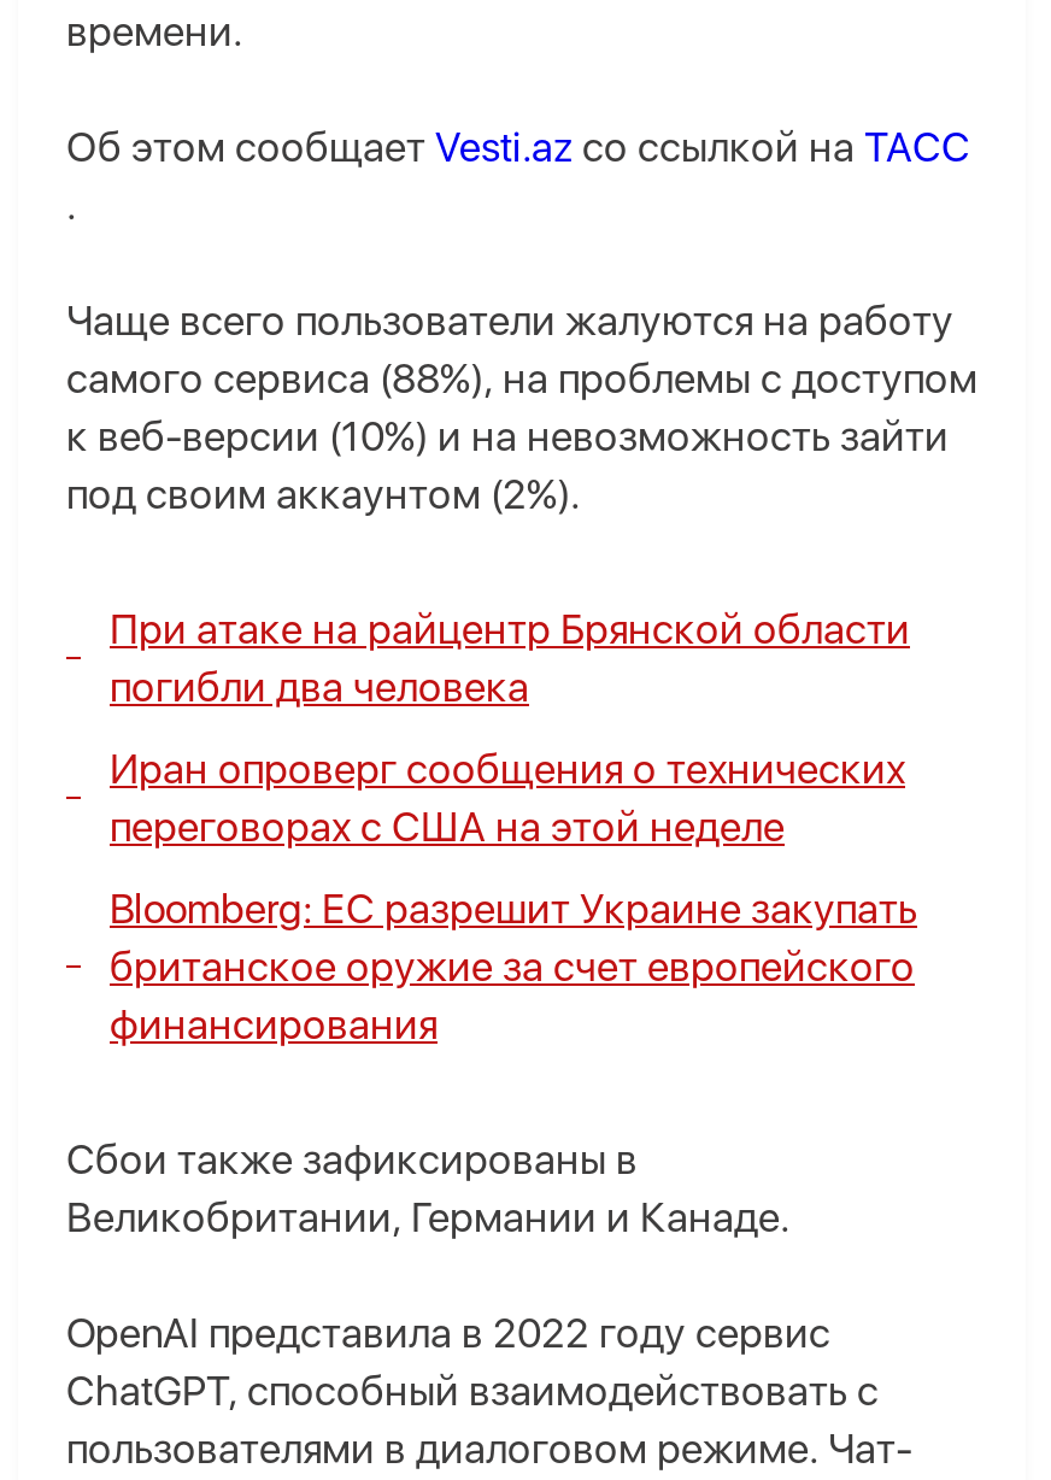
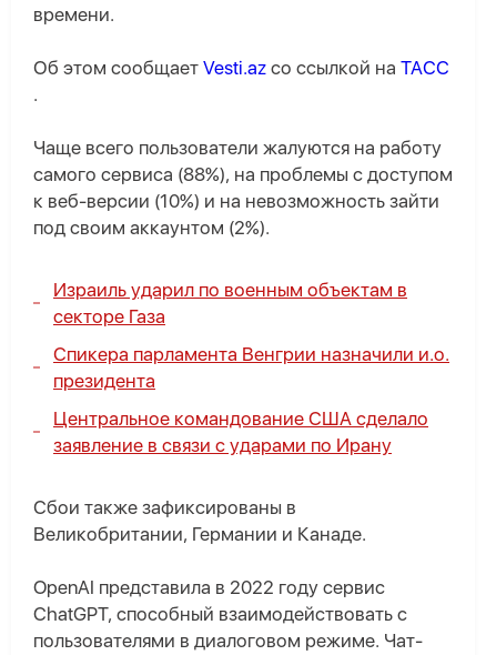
[110,606,910,712] При атаке на райцентр Брянской области | погибли два человека -> [53,279,407,328] Израиль ударил по военным объектам в | секторе Газа
[110,746,905,852] Иран опроверг сообщения о технических | переговорах с США на этой неделе -> [53,343,449,392] Спикера парламента Венгрии назначили и.о. | президента
[110,885,917,1049] Bloomberg: ЕС разрешит Украине закупать | британское оружие за счет европейского | финансирования -> [53,408,428,457] Центральное командование США сделало | заявление в связи с ударами по Ирану

